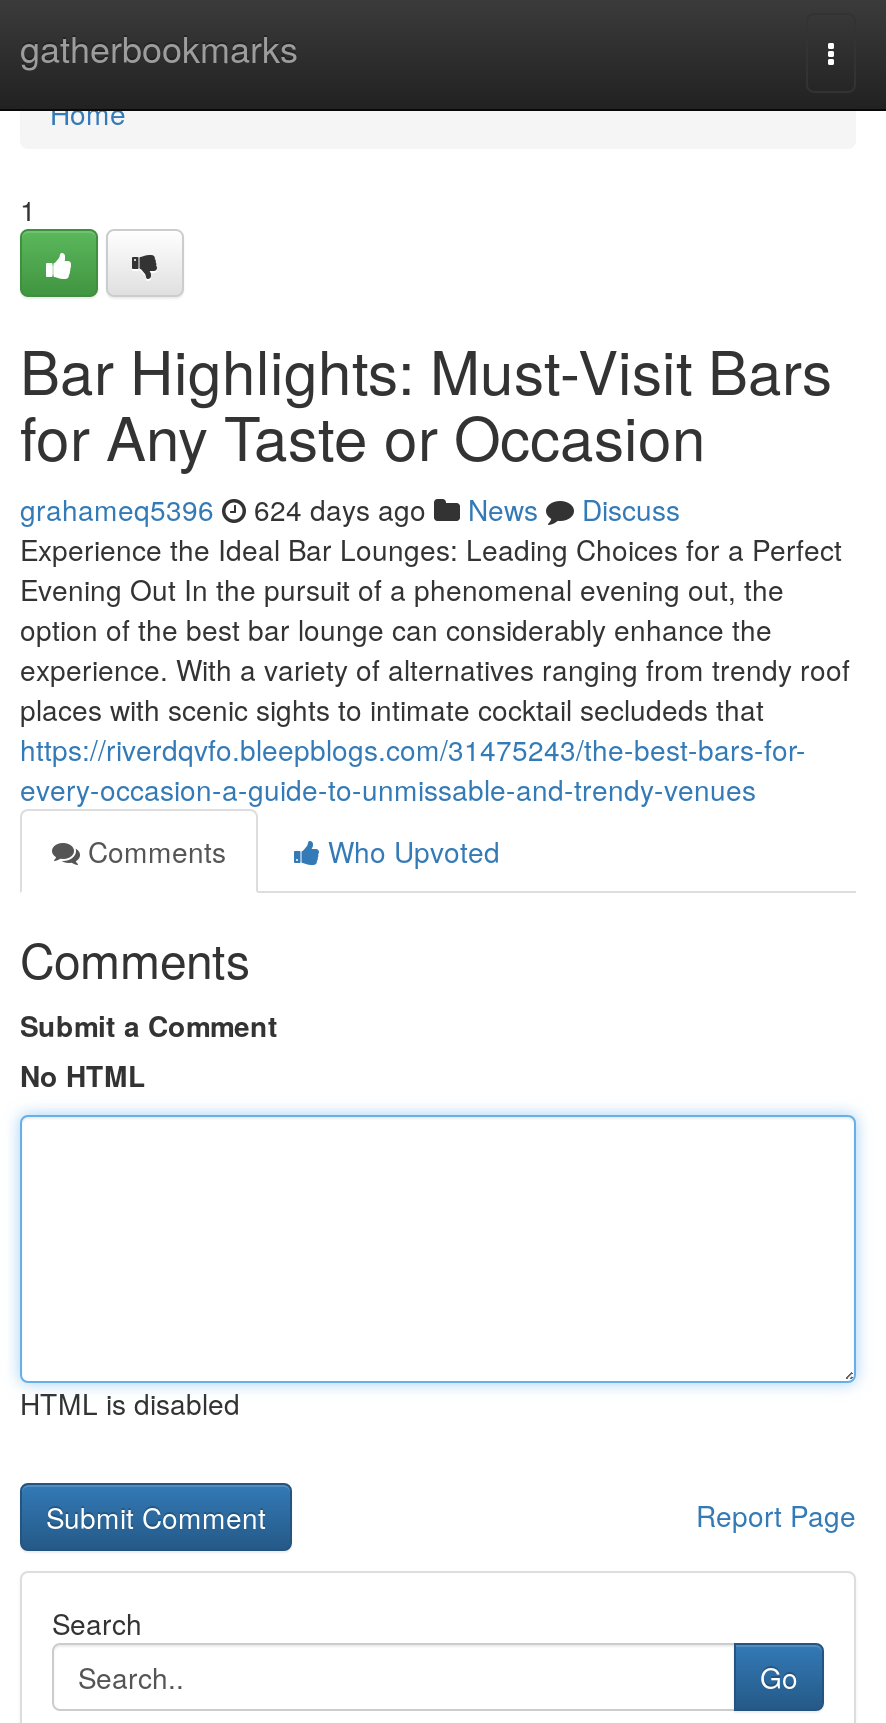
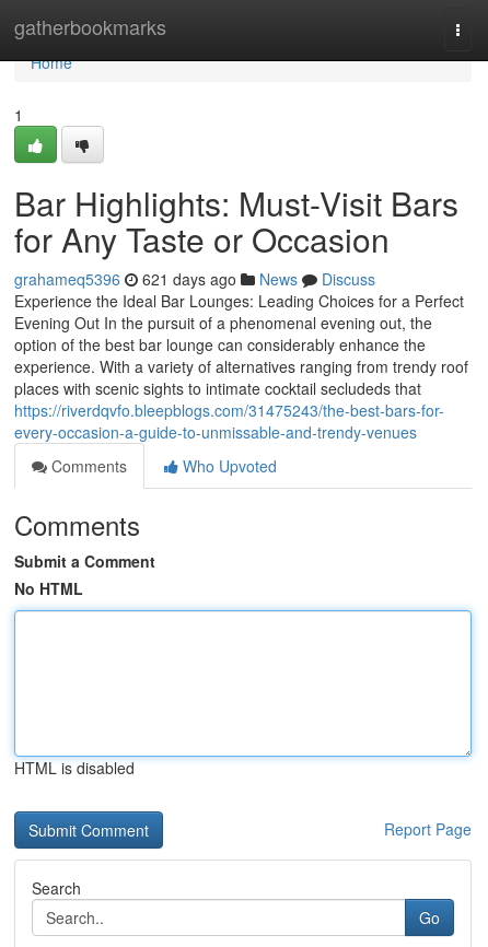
[20,489,680,529] grahameq5396 624 days ago News Discuss -> [14,268,375,290] grahameq5396 621 days ago News Discuss

